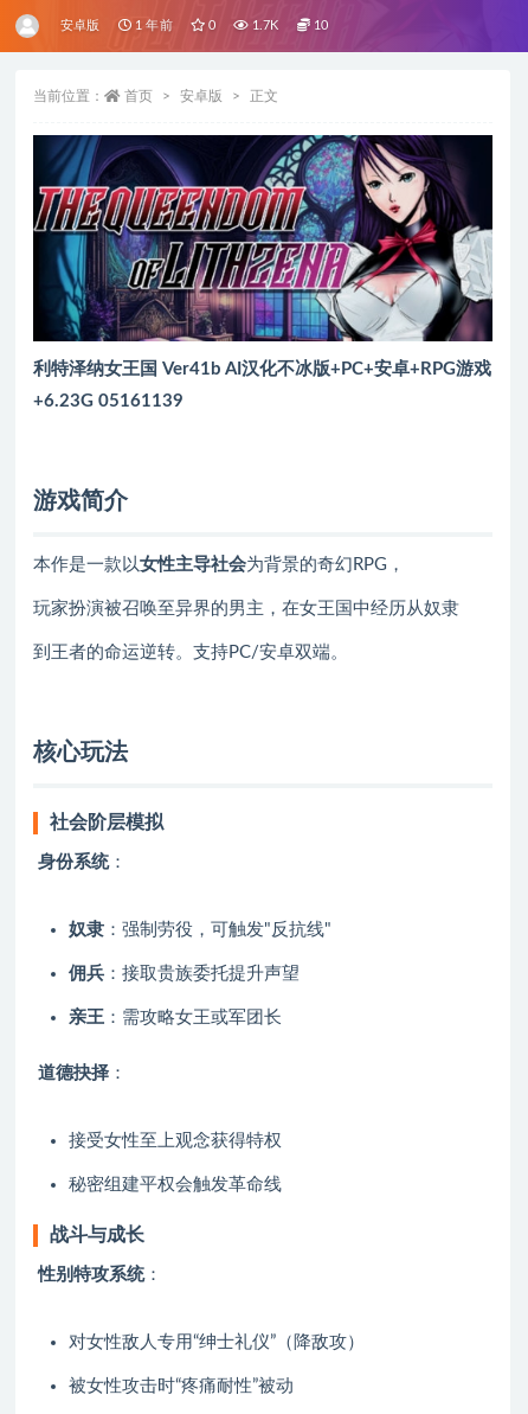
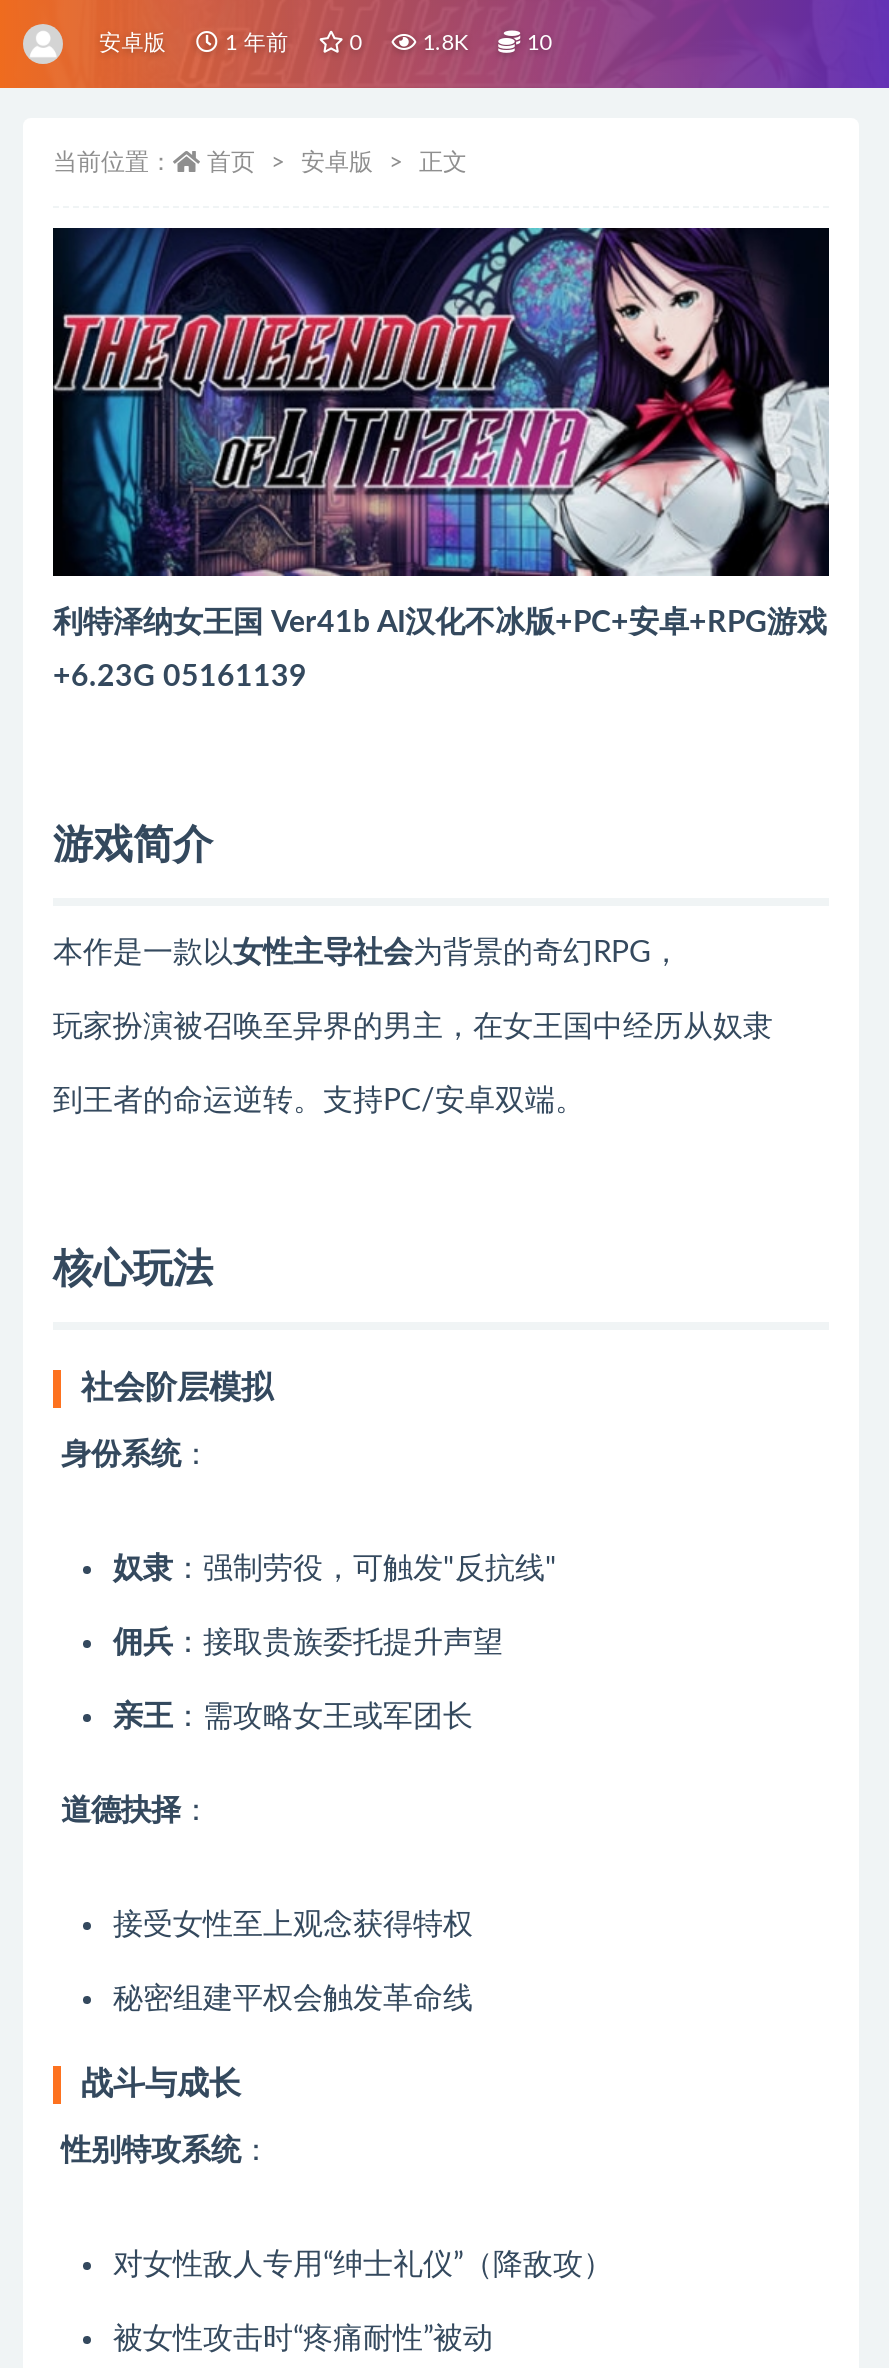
[248,19,279,32] 1.7K -> [416,32,468,54] 1.8K

